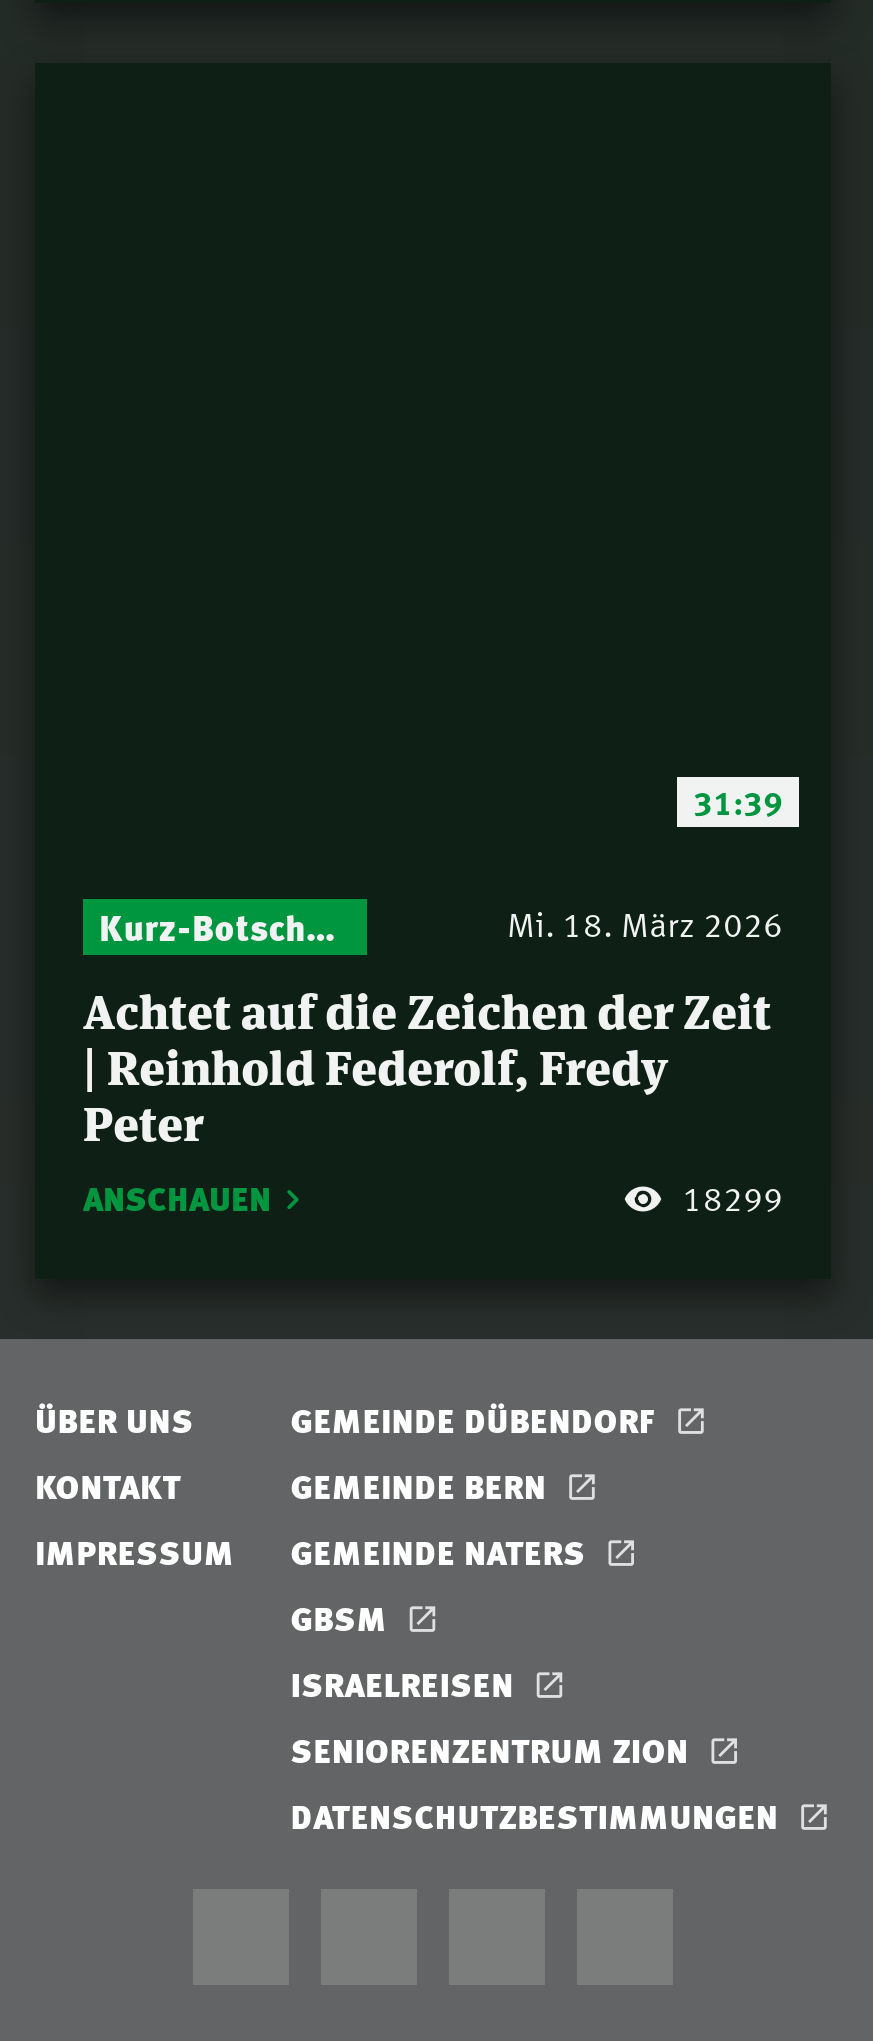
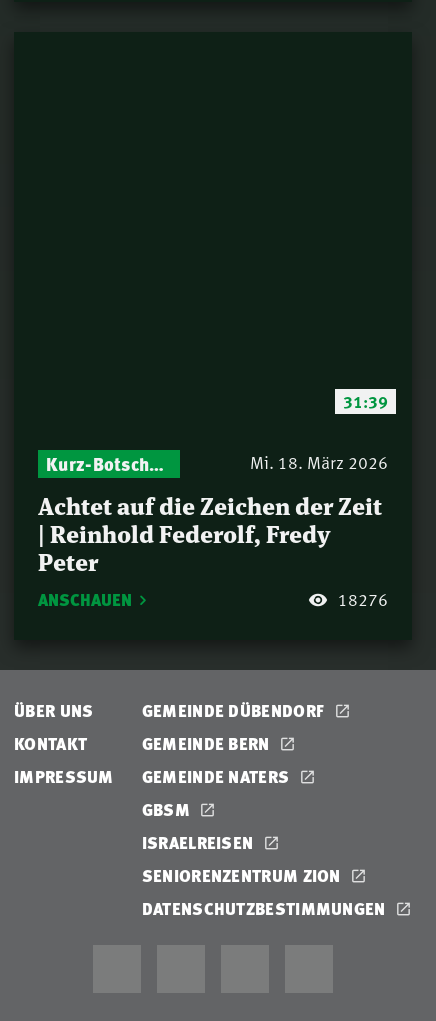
[683,1173,783,1221] 18299 -> [338,587,388,611] 18276

